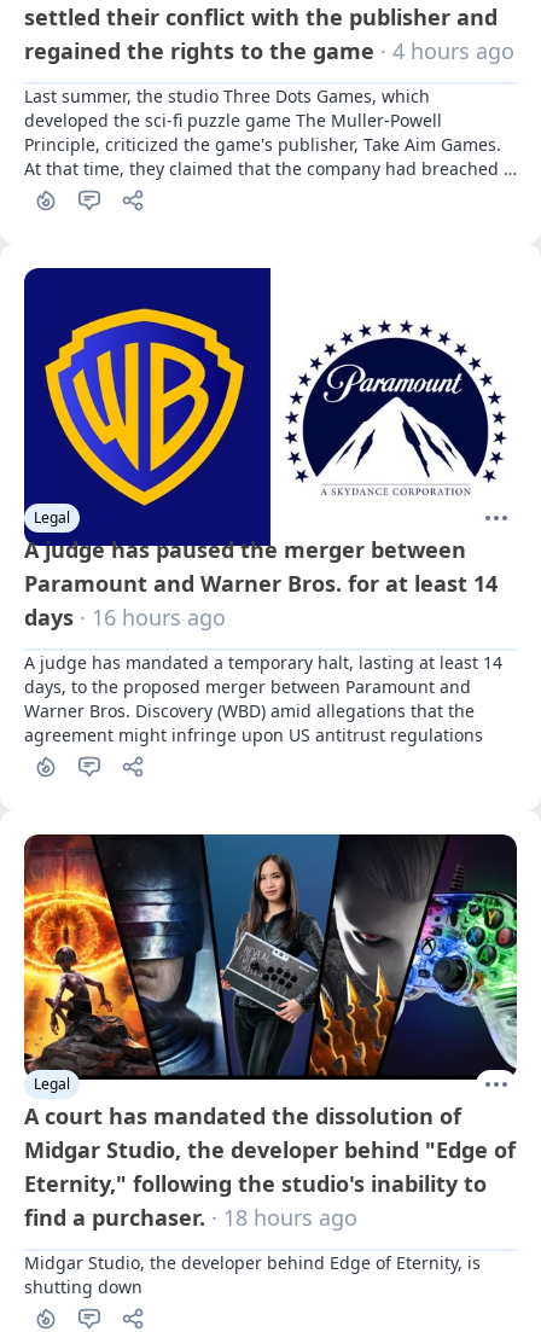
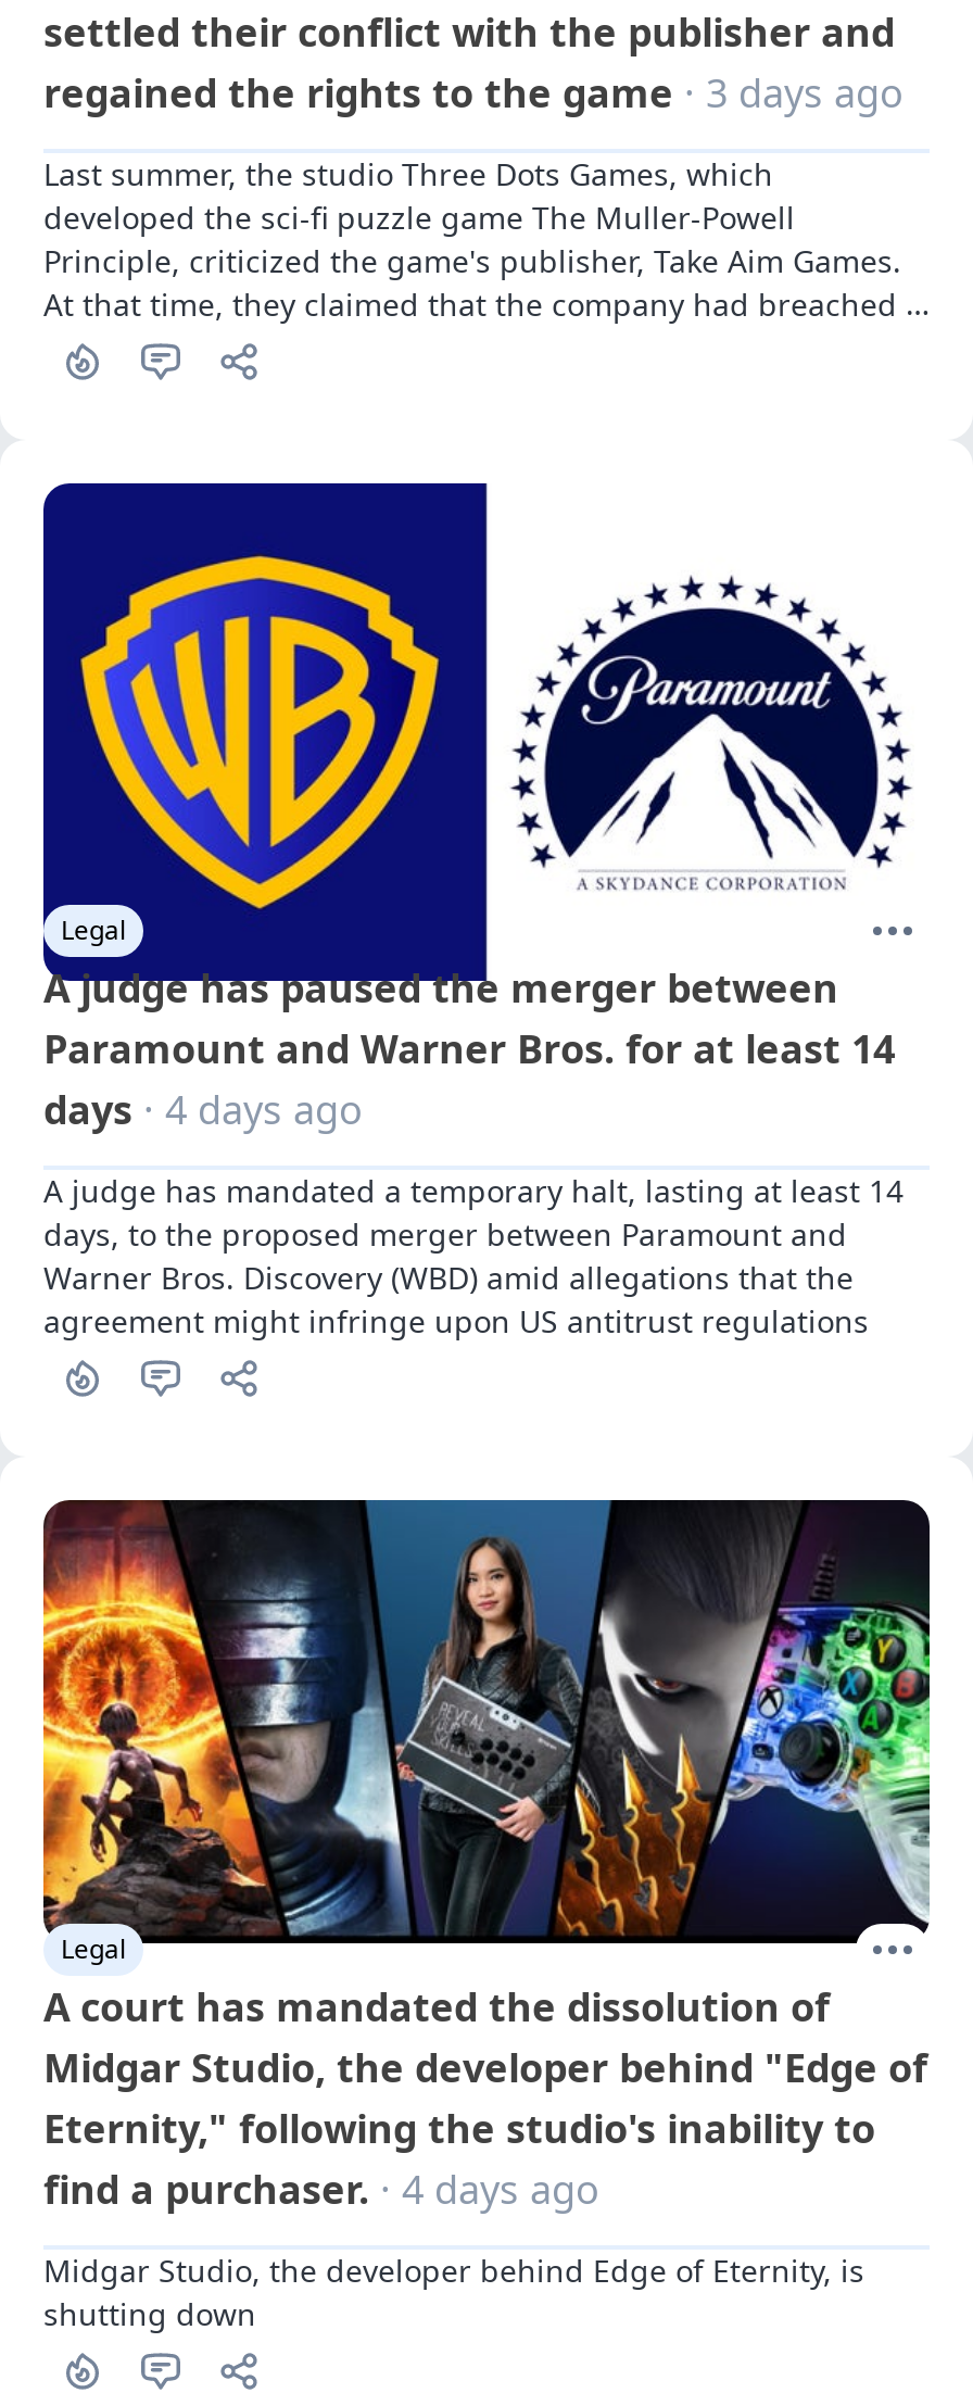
[24,36,514,65] regained the rights to the game · 4 hours ago -> [43,65,903,118] regained the rights to the game · 3 days ago
[24,602,226,631] days · 16 hours ago -> [43,1084,363,1136] days · 4 days ago
[24,1203,357,1232] find a purchaser. · 18 hours ago -> [43,2163,599,2216] find a purchaser. · 4 days ago

